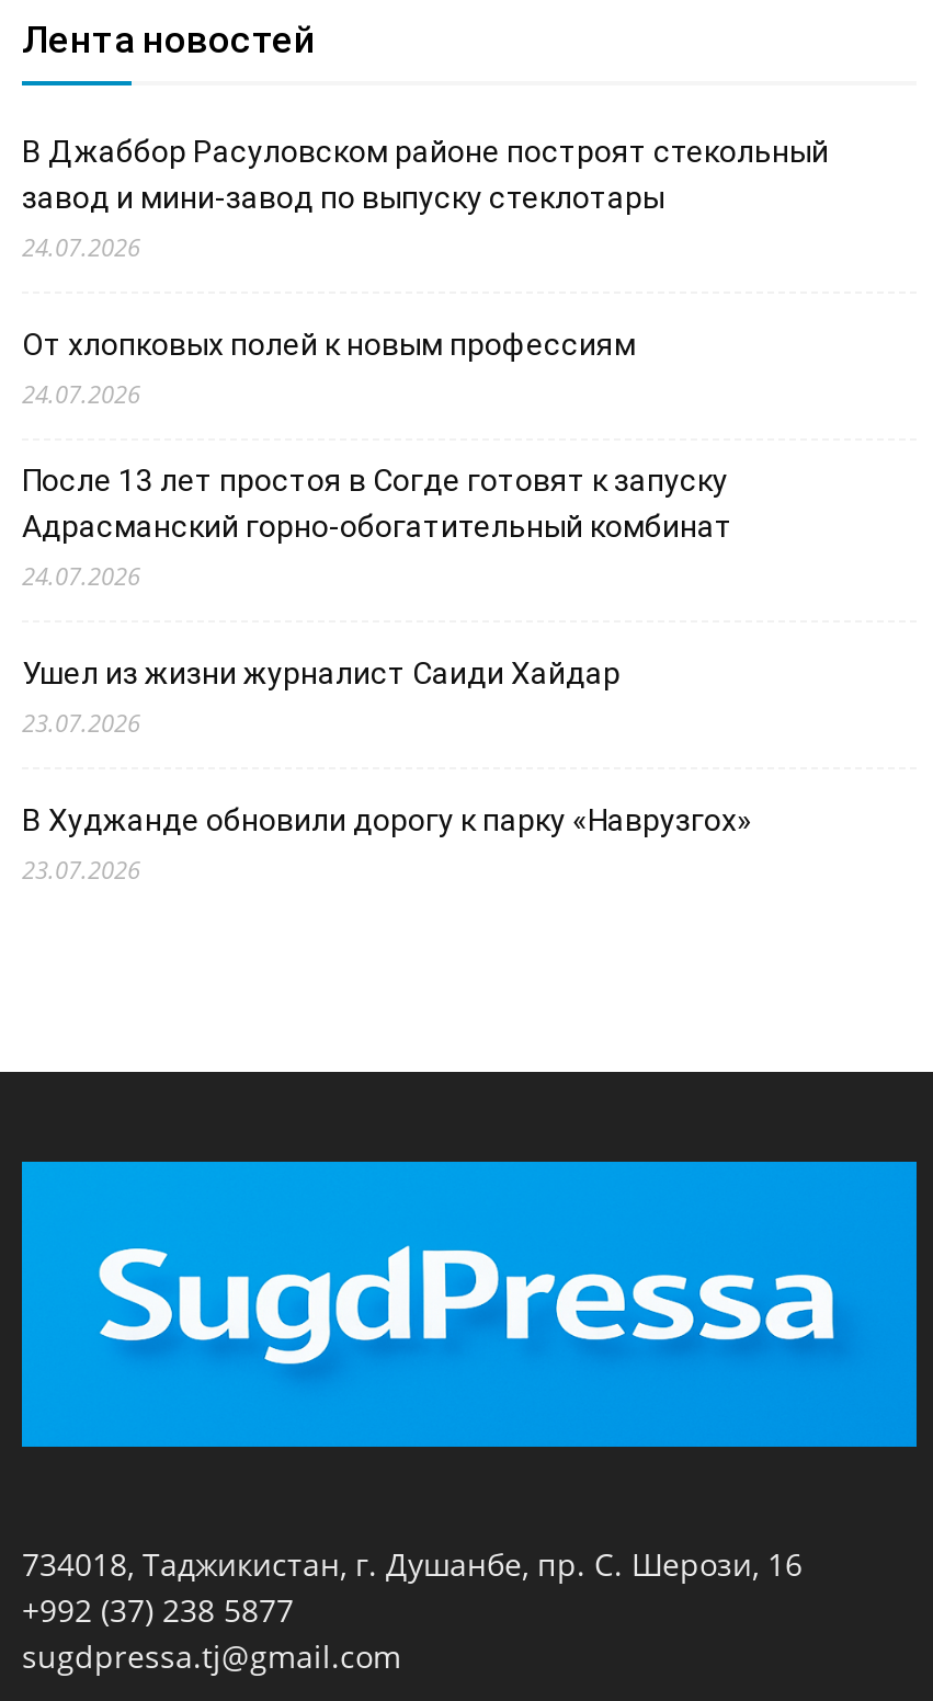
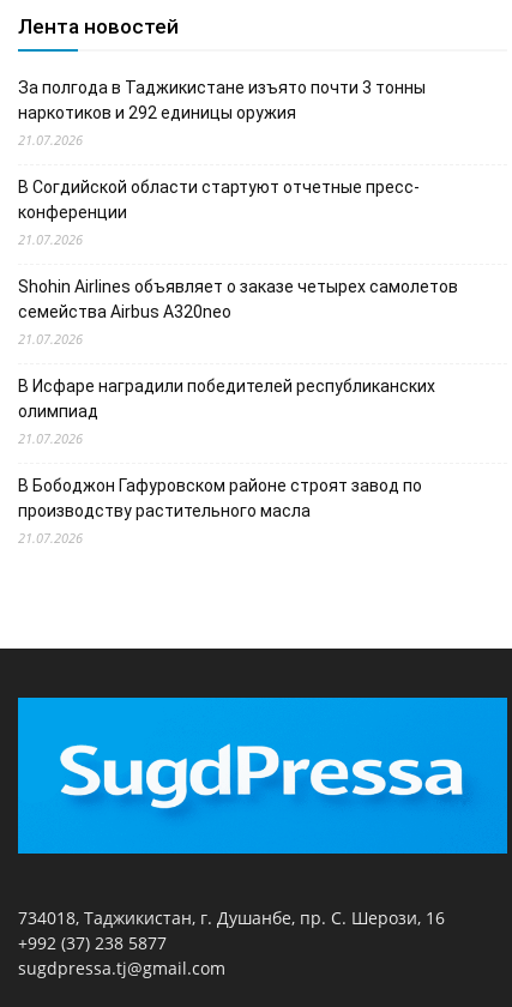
[22,134,829,263] В Джаббор Расуловском районе построят стекольный | завод и мини-завод по выпуску стеклотары | 24.07.2026 -> [18,78,426,149] За полгода в Таджикистане изъято почти 3 тонны | наркотиков и 292 единицы оружия | 21.07.2026
[22,327,636,410] От хлопковых полей к новым профессиям | 24.07.2026 -> [18,177,420,248] В Согдийской области стартуют отчетные пресс- | конференции | 21.07.2026
[22,463,732,592] После 13 лет простоя в Согде готовят к запуску | Адрасманский горно-обогатительный комбинат | 24.07.2026 -> [18,277,458,348] Shohin Airlines объявляет о заказе четырех самолетов | семейства Airbus A320neo | 21.07.2026
[22,655,621,739] Ушел из жизни журналист Саиди Хайдар | 23.07.2026 -> [18,376,435,447] В Исфаре наградили победителей республиканских | олимпиад | 21.07.2026
[22,802,752,886] В Худжанде обновили дорогу к парку «Наврузгох» | 23.07.2026 -> [18,476,422,547] В Бободжон Гафуровском районе строят завод по | производству растительного масла | 21.07.2026

